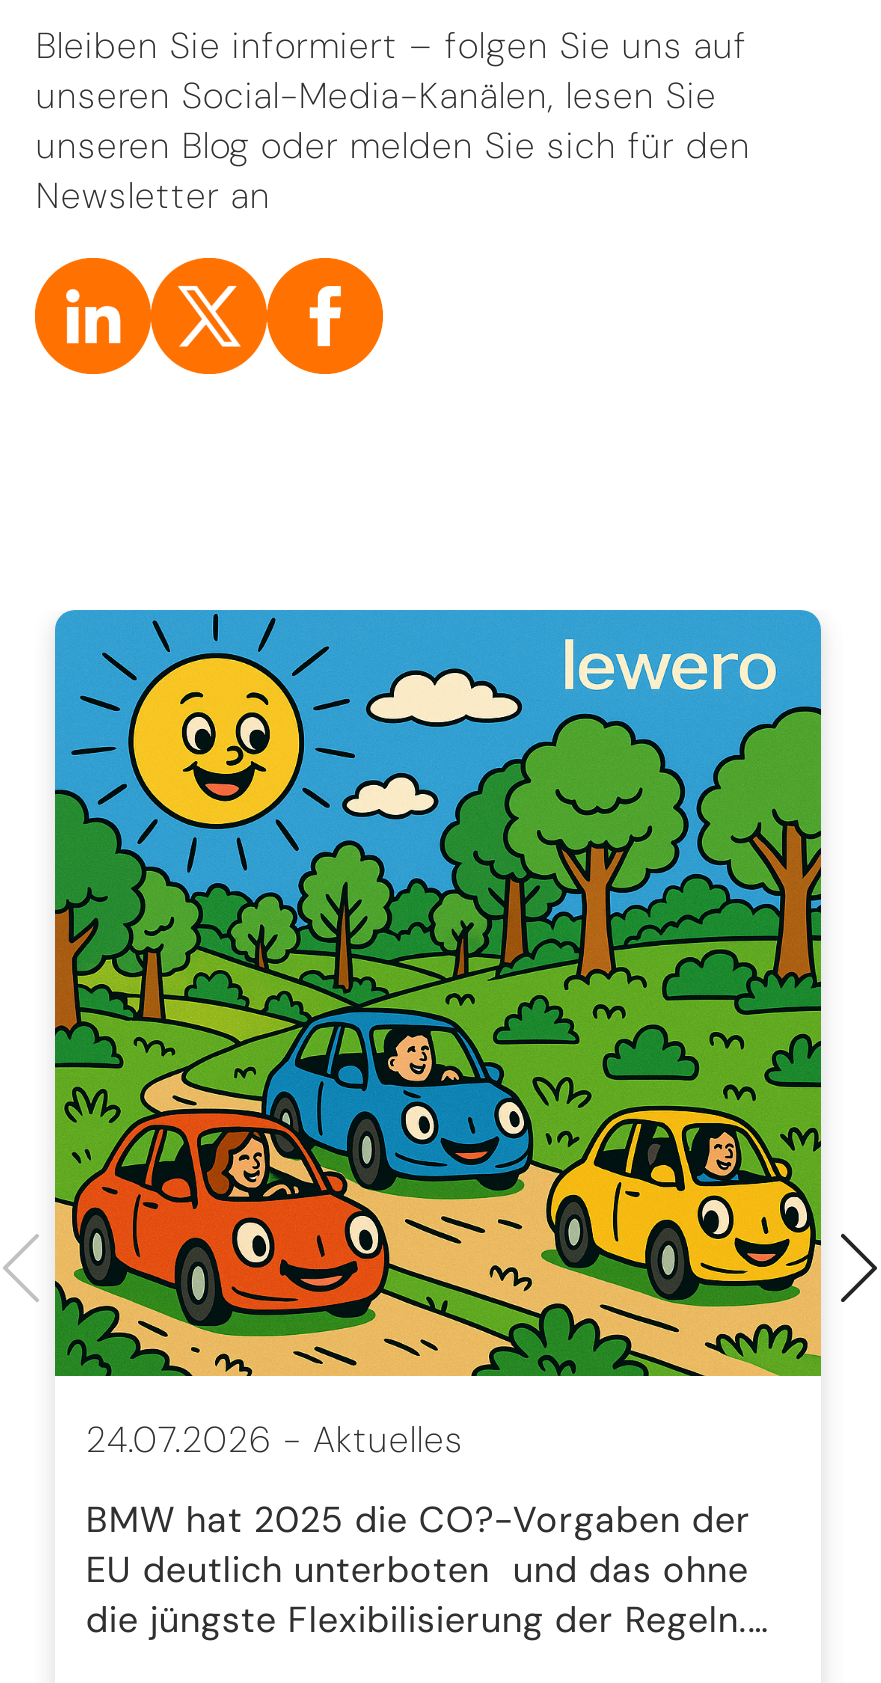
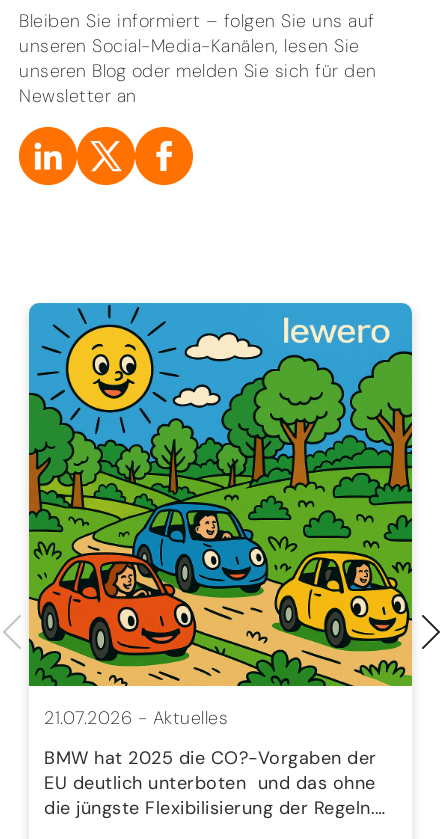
[86,1415,464,1463] 24.07.2026 - Aktuelles -> [44,705,228,729] 21.07.2026 - Aktuelles

